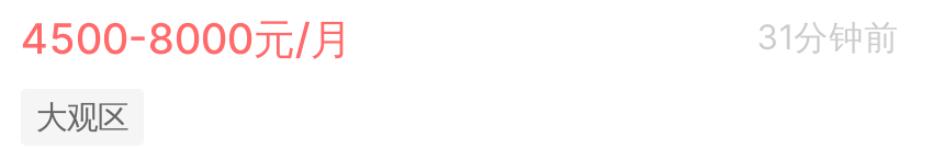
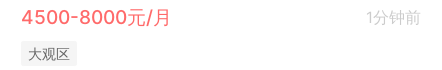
[757,17,899,59] 31分钟前 -> [366,8,421,27] 1分钟前

